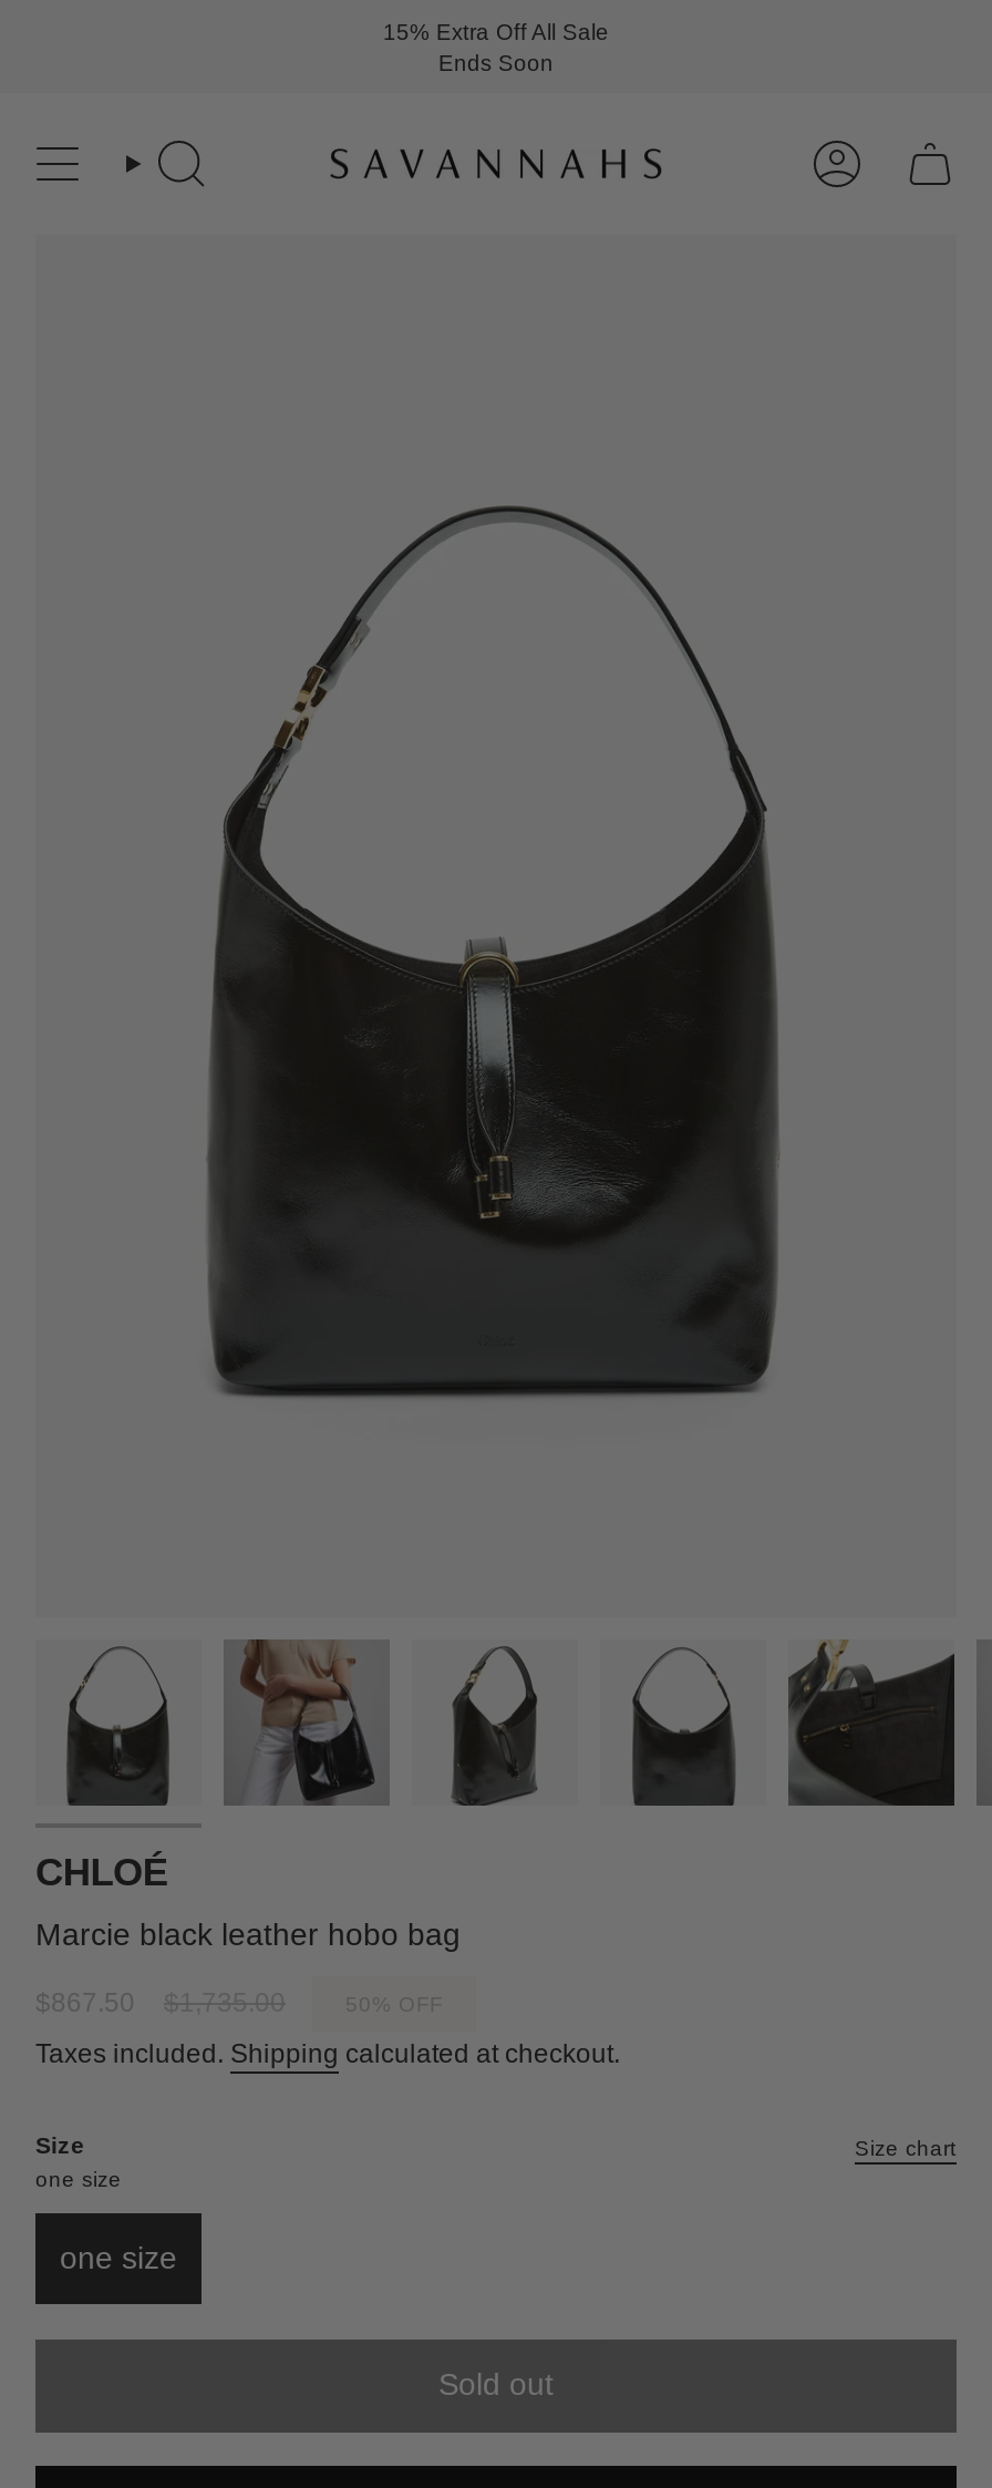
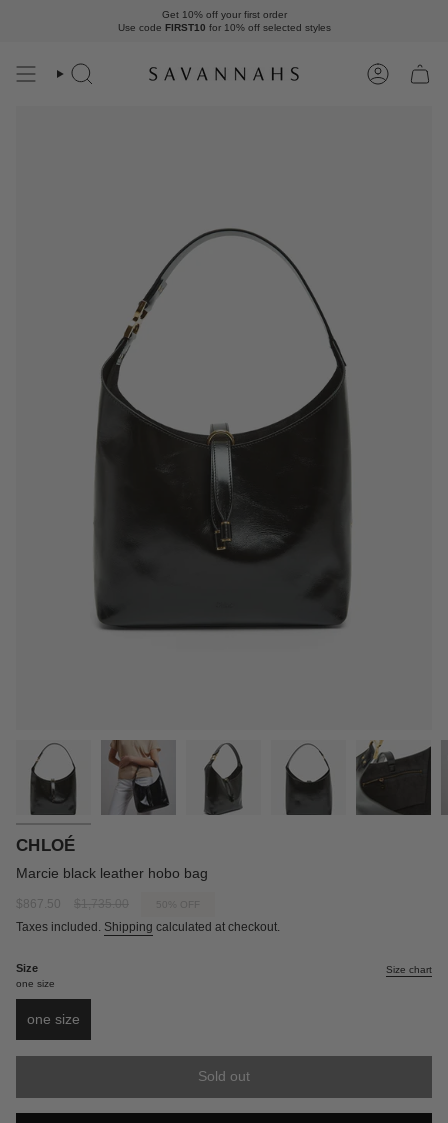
[383,19,609,74] 15% Extra Off All Sale | Ends Soon -> [117,8,330,32] Get 10% off your first order | Use code FIRST10 for 10% off selected styles

